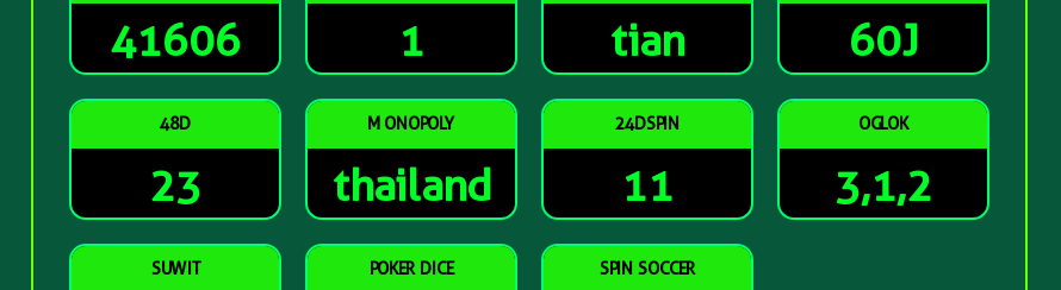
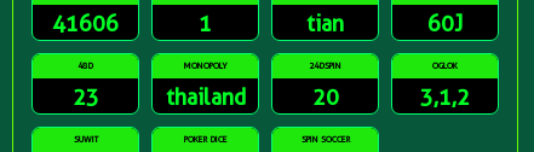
[621,159,674,209] 11 -> [312,84,338,109] 20

